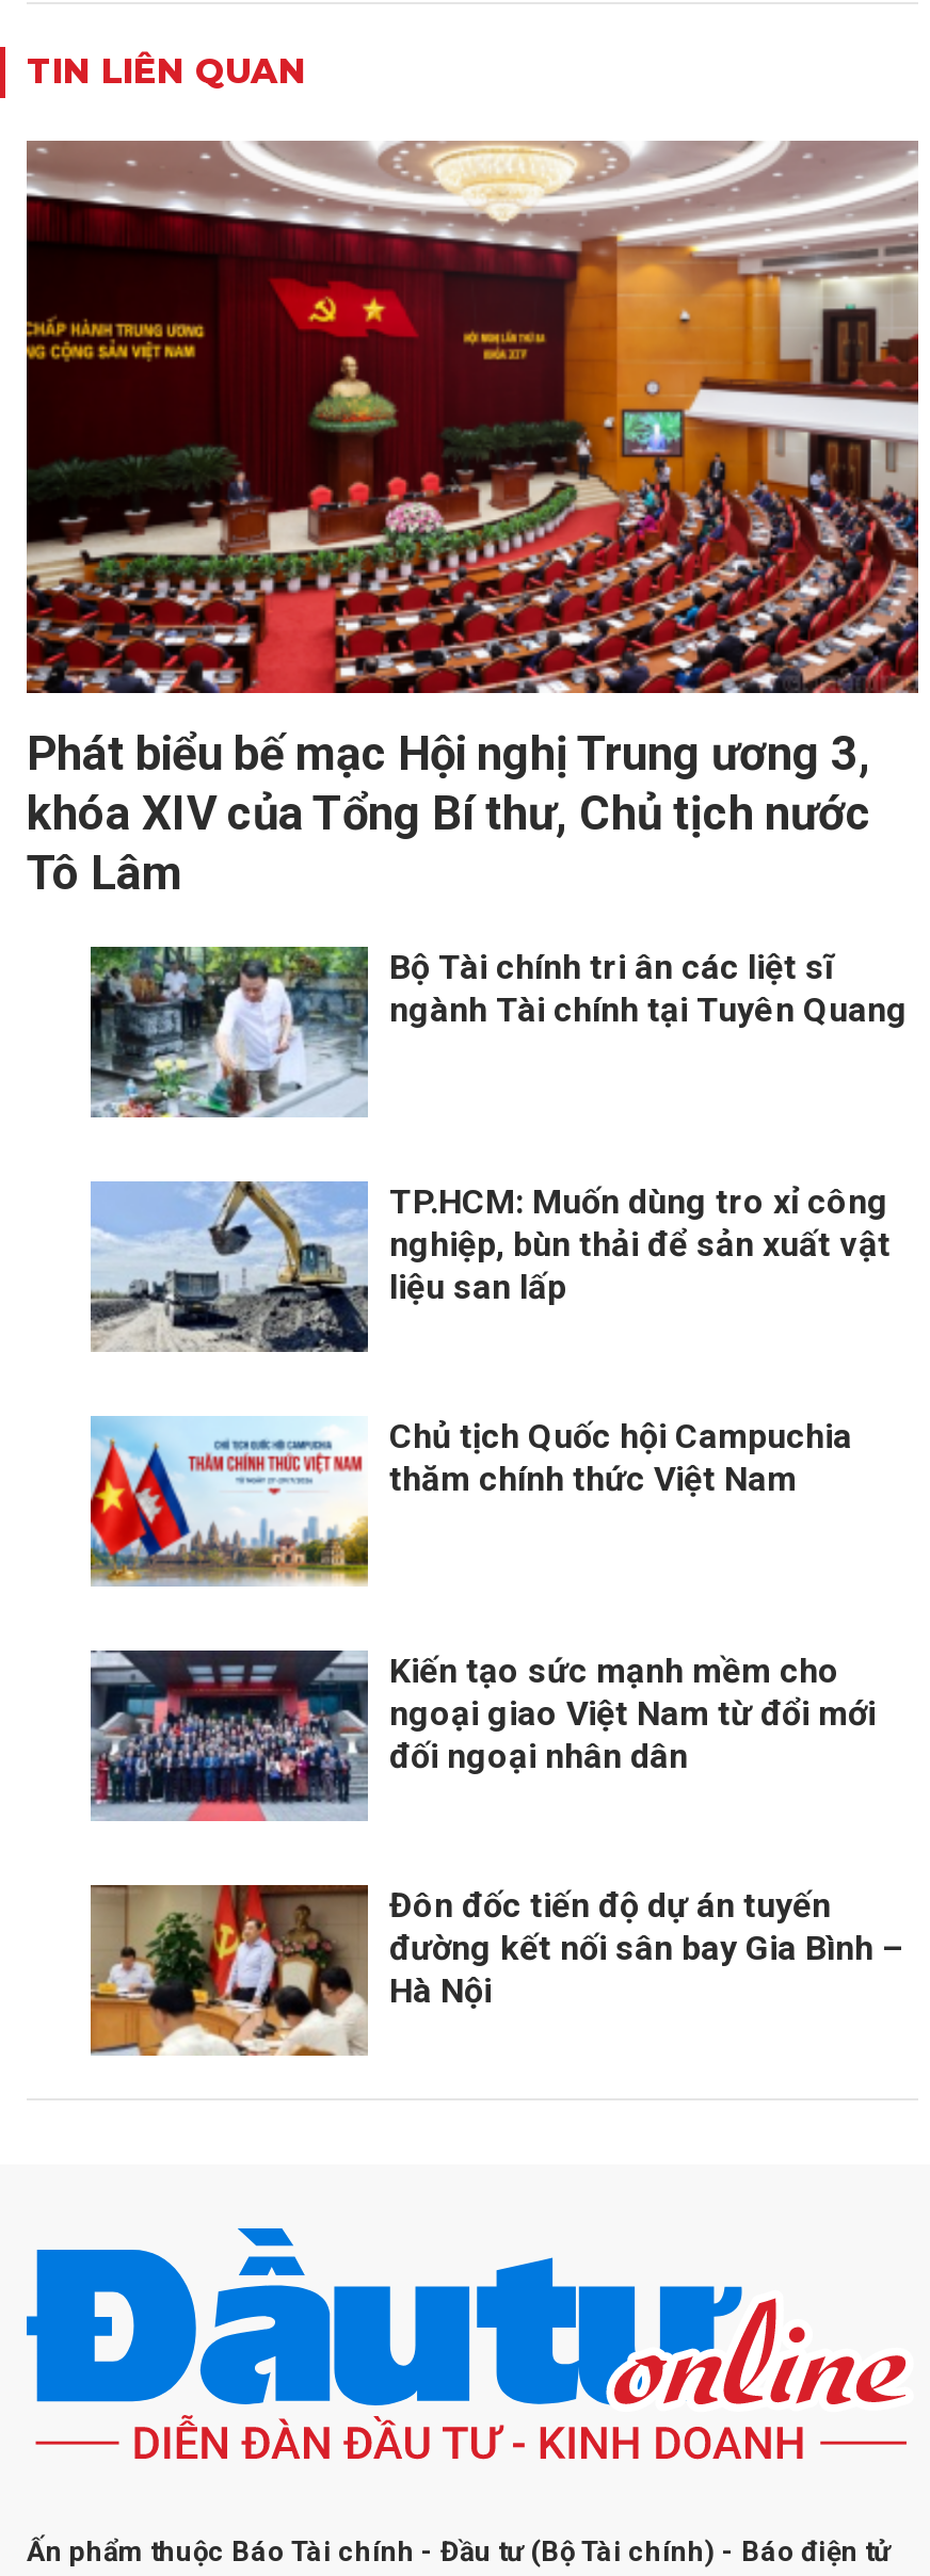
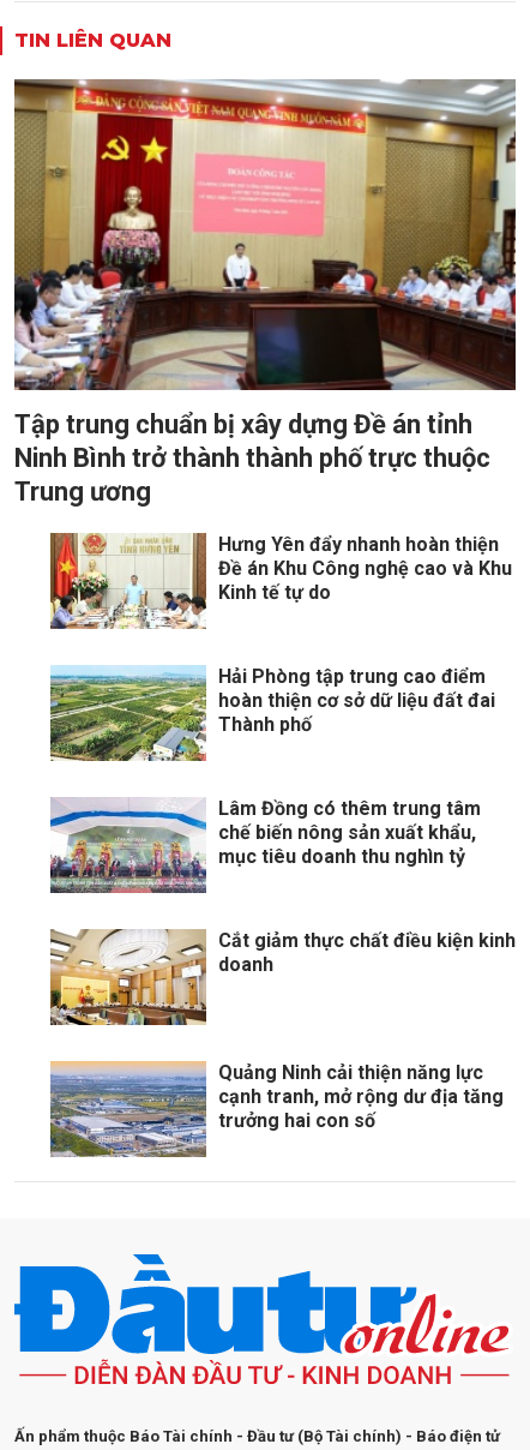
[25,139,920,900] [image] | Phát biểu bế mạc Hội nghị Trung ương 3, | khóa XIV của Tổng Bí thư, Chủ tịch nước | Tô Lâm -> [13,78,517,507] [image] | Tập trung chuẩn bị xây dựng Đề án tỉnh | Ninh Bình trở thành thành phố trực thuộc | Trung ương
[89,945,908,1120] [image] | Bộ Tài chính tri ân các liệt sĩ | ngành Tài chính tại Tuyên Quang -> [49,532,512,630] [image] | Hưng Yên đẩy nhanh hoàn thiện | Đề án Khu Công nghệ cao và Khu | Kinh tế tự do
[91,1179,891,1354] [image] | TP.HCM: Muốn dùng tro xỉ công | nghiệp, bùn thải để sản xuất vật | liệu san lấp -> [49,665,495,762] [image] | Hải Phòng tập trung cao điểm | hoàn thiện cơ sở dữ liệu đất đai | Thành phố
[89,1416,852,1587] [image] | Chủ tịch Quốc hội Campuchia | thăm chính thức Việt Nam -> [49,797,481,894] [image] | Lâm Đồng có thêm trung tâm | chế biến nông sản xuất khẩu, | mục tiêu doanh thu nghìn tỷ
[89,1648,876,1823] [image] | Kiến tạo sức mạnh mềm cho | ngoại giao Việt Nam từ đổi mới | đối ngoại nhân dân -> [49,928,516,1026] [image] | Cắt giảm thực chất điều kiện kinh | doanh
[89,1883,903,2056] [image] | Đôn đốc tiến độ dự án tuyến | đường kết nối sân bay Gia Bình – | Hà Nội -> [49,1061,504,1157] [image] | Quảng Ninh cải thiện năng lực | cạnh tranh, mở rộng dư địa tăng | trưởng hai con số

